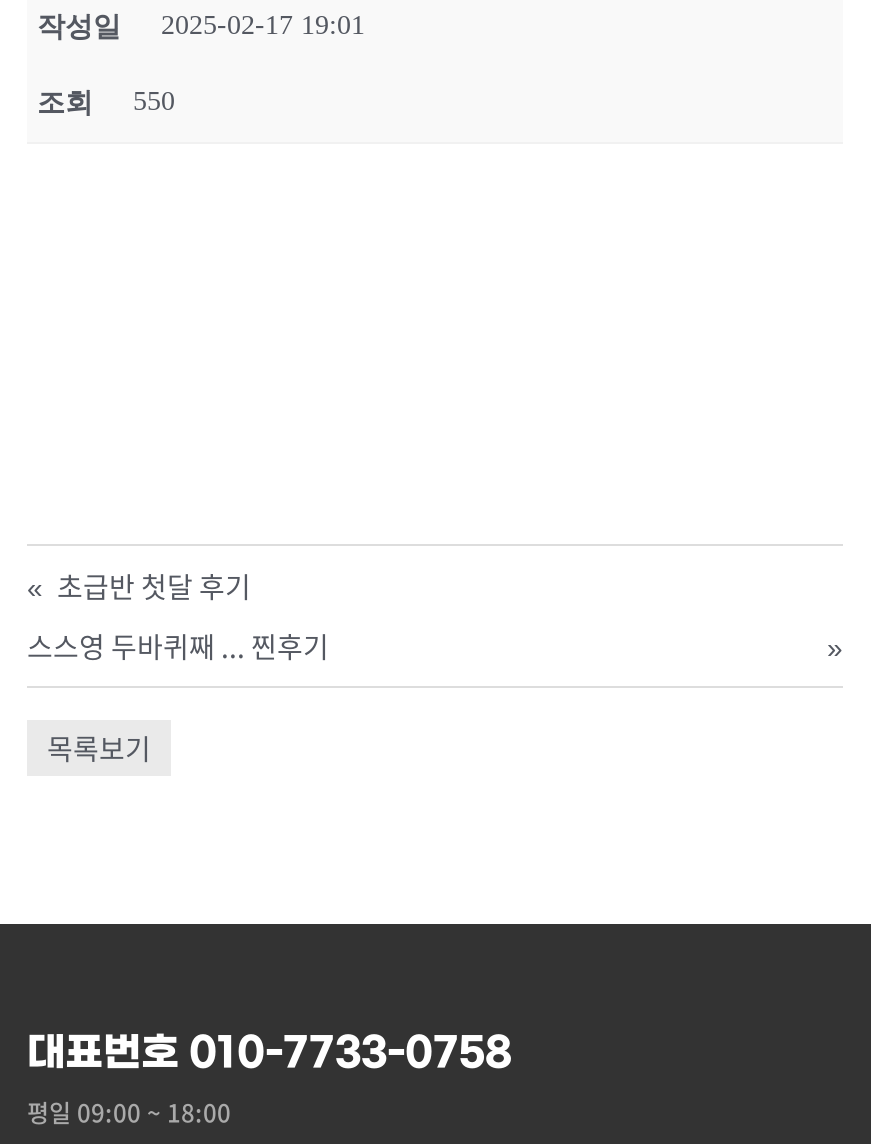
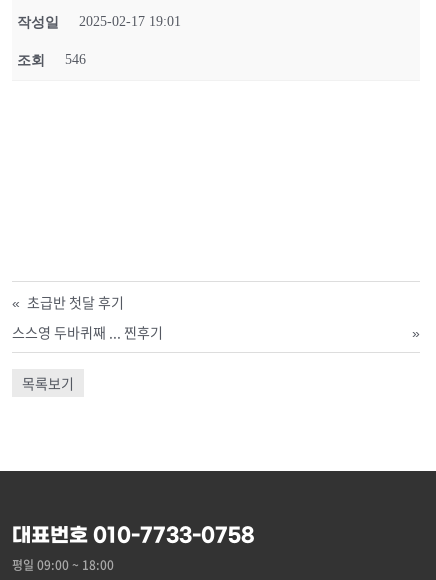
[37,87,175,119] 조회 550 -> [17,52,86,68] 조회 546

